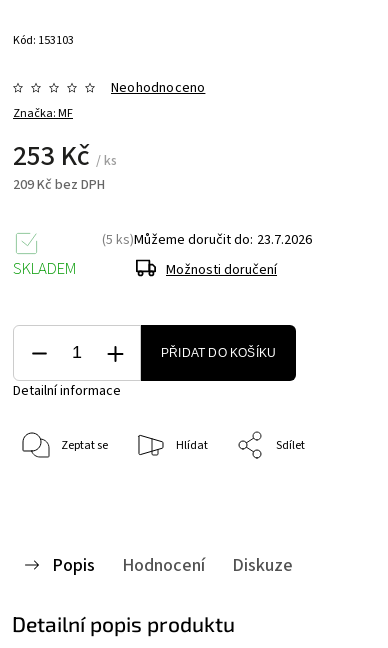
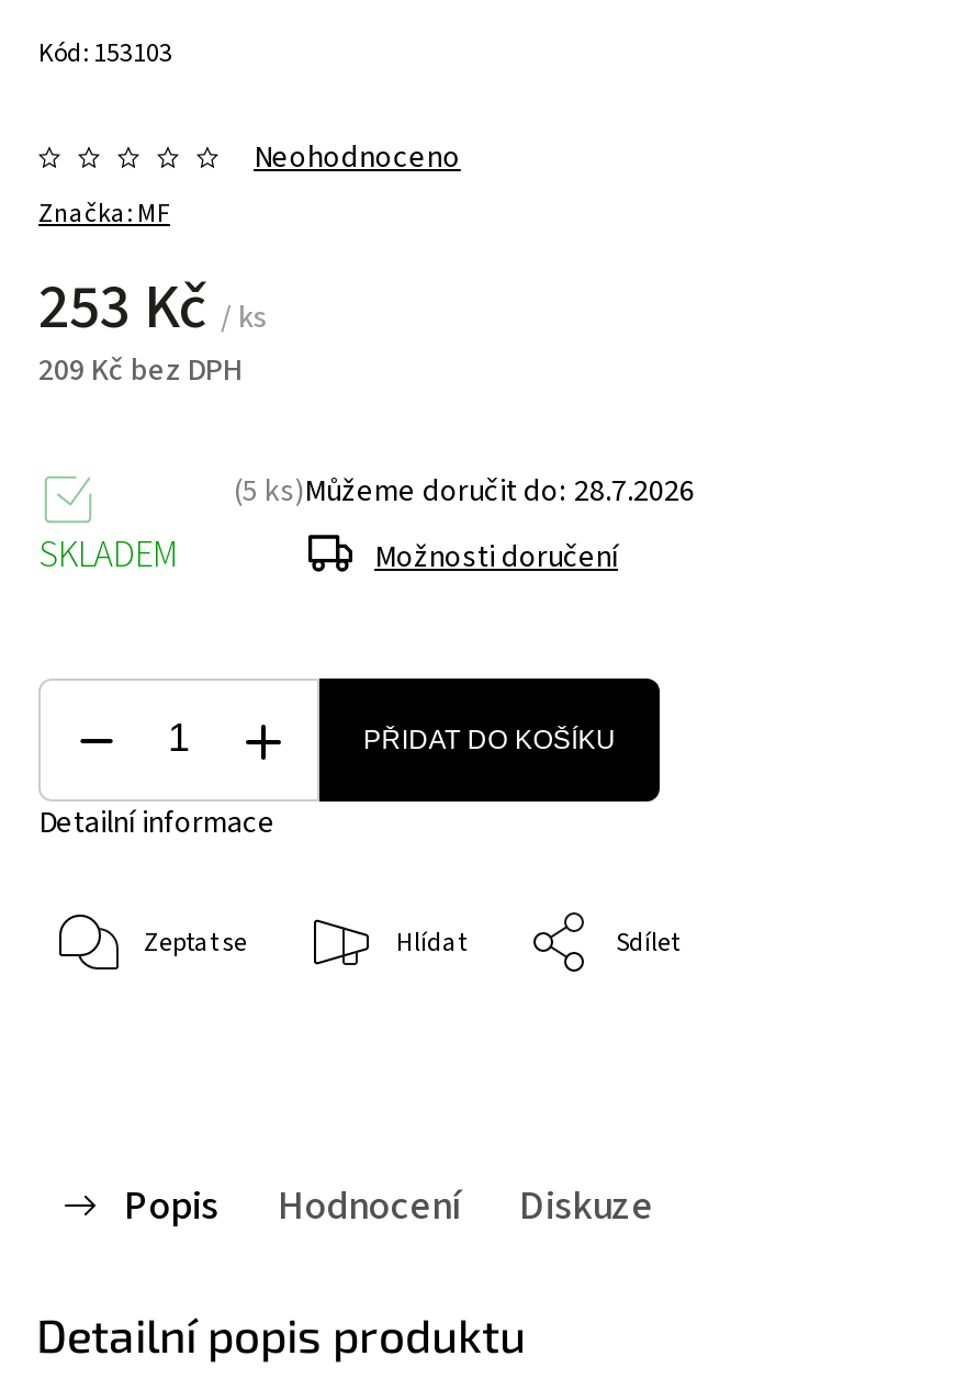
[102,229,312,249] (5 ks)Můžeme doručit do: 23.7.2026 -> [234,469,695,513] (5 ks)Můžeme doručit do: 28.7.2026

